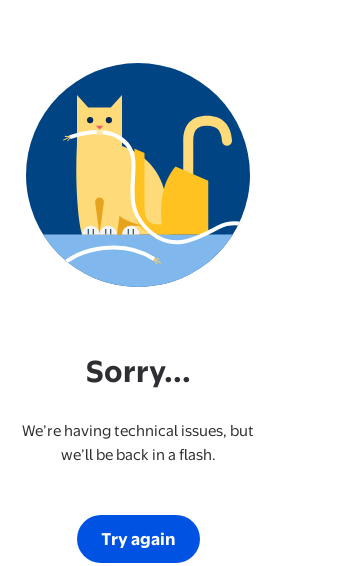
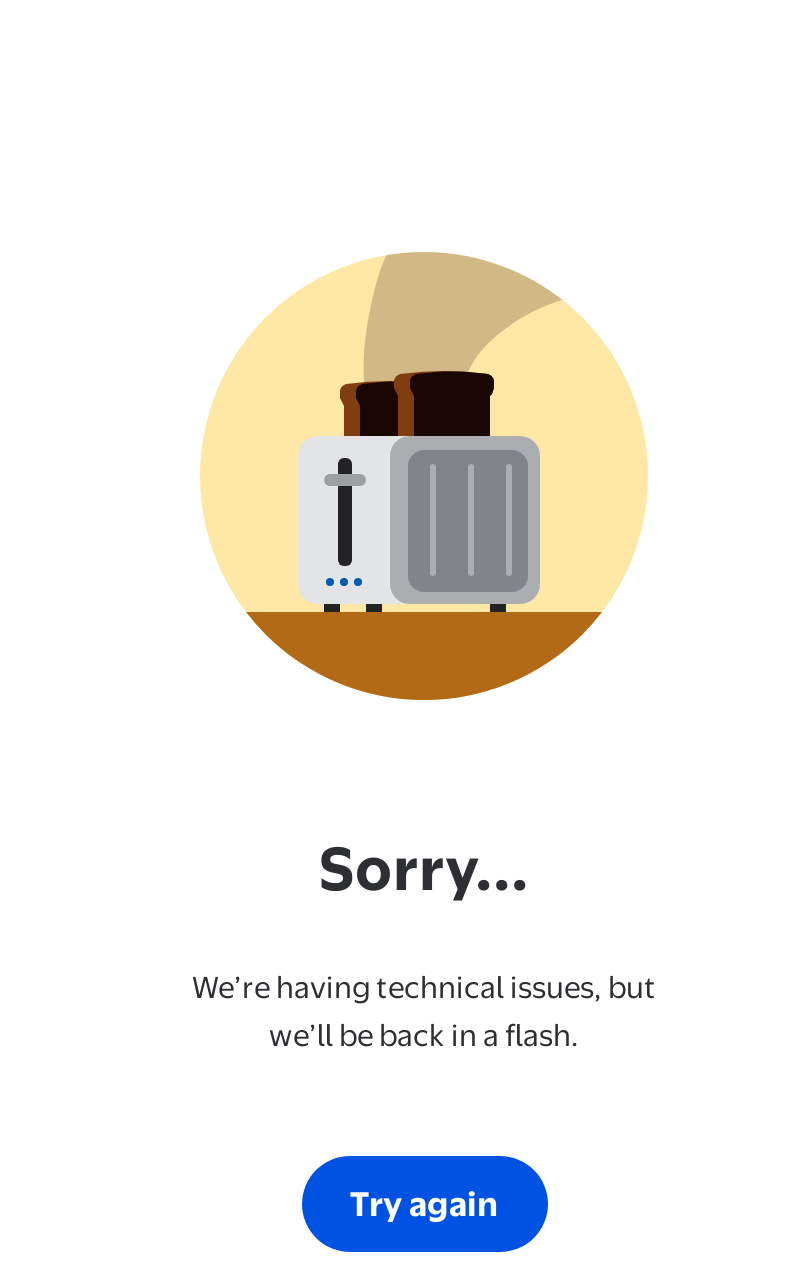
[25,62,251,288] [image] -> [200,252,648,702] [image]

